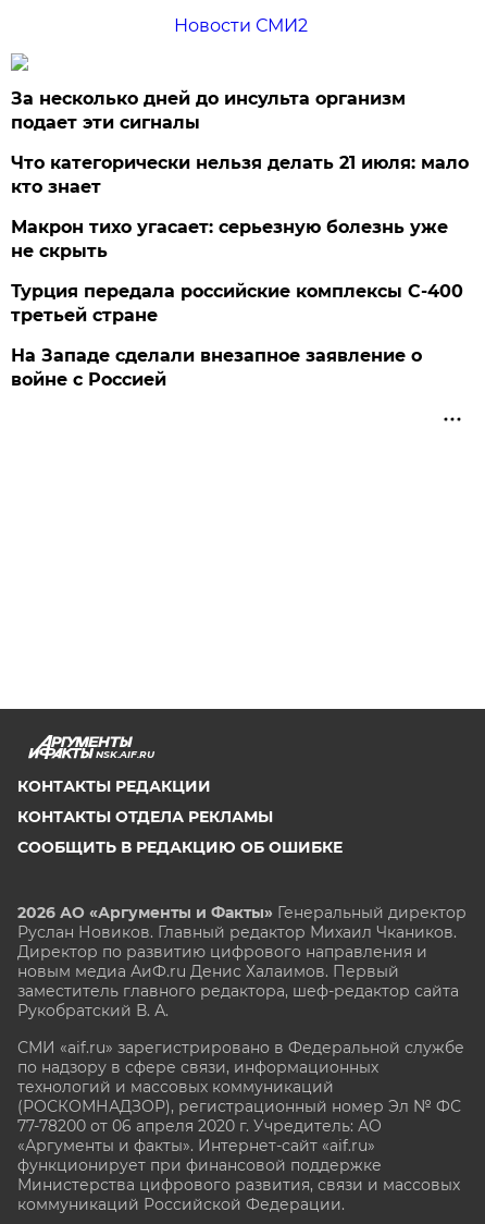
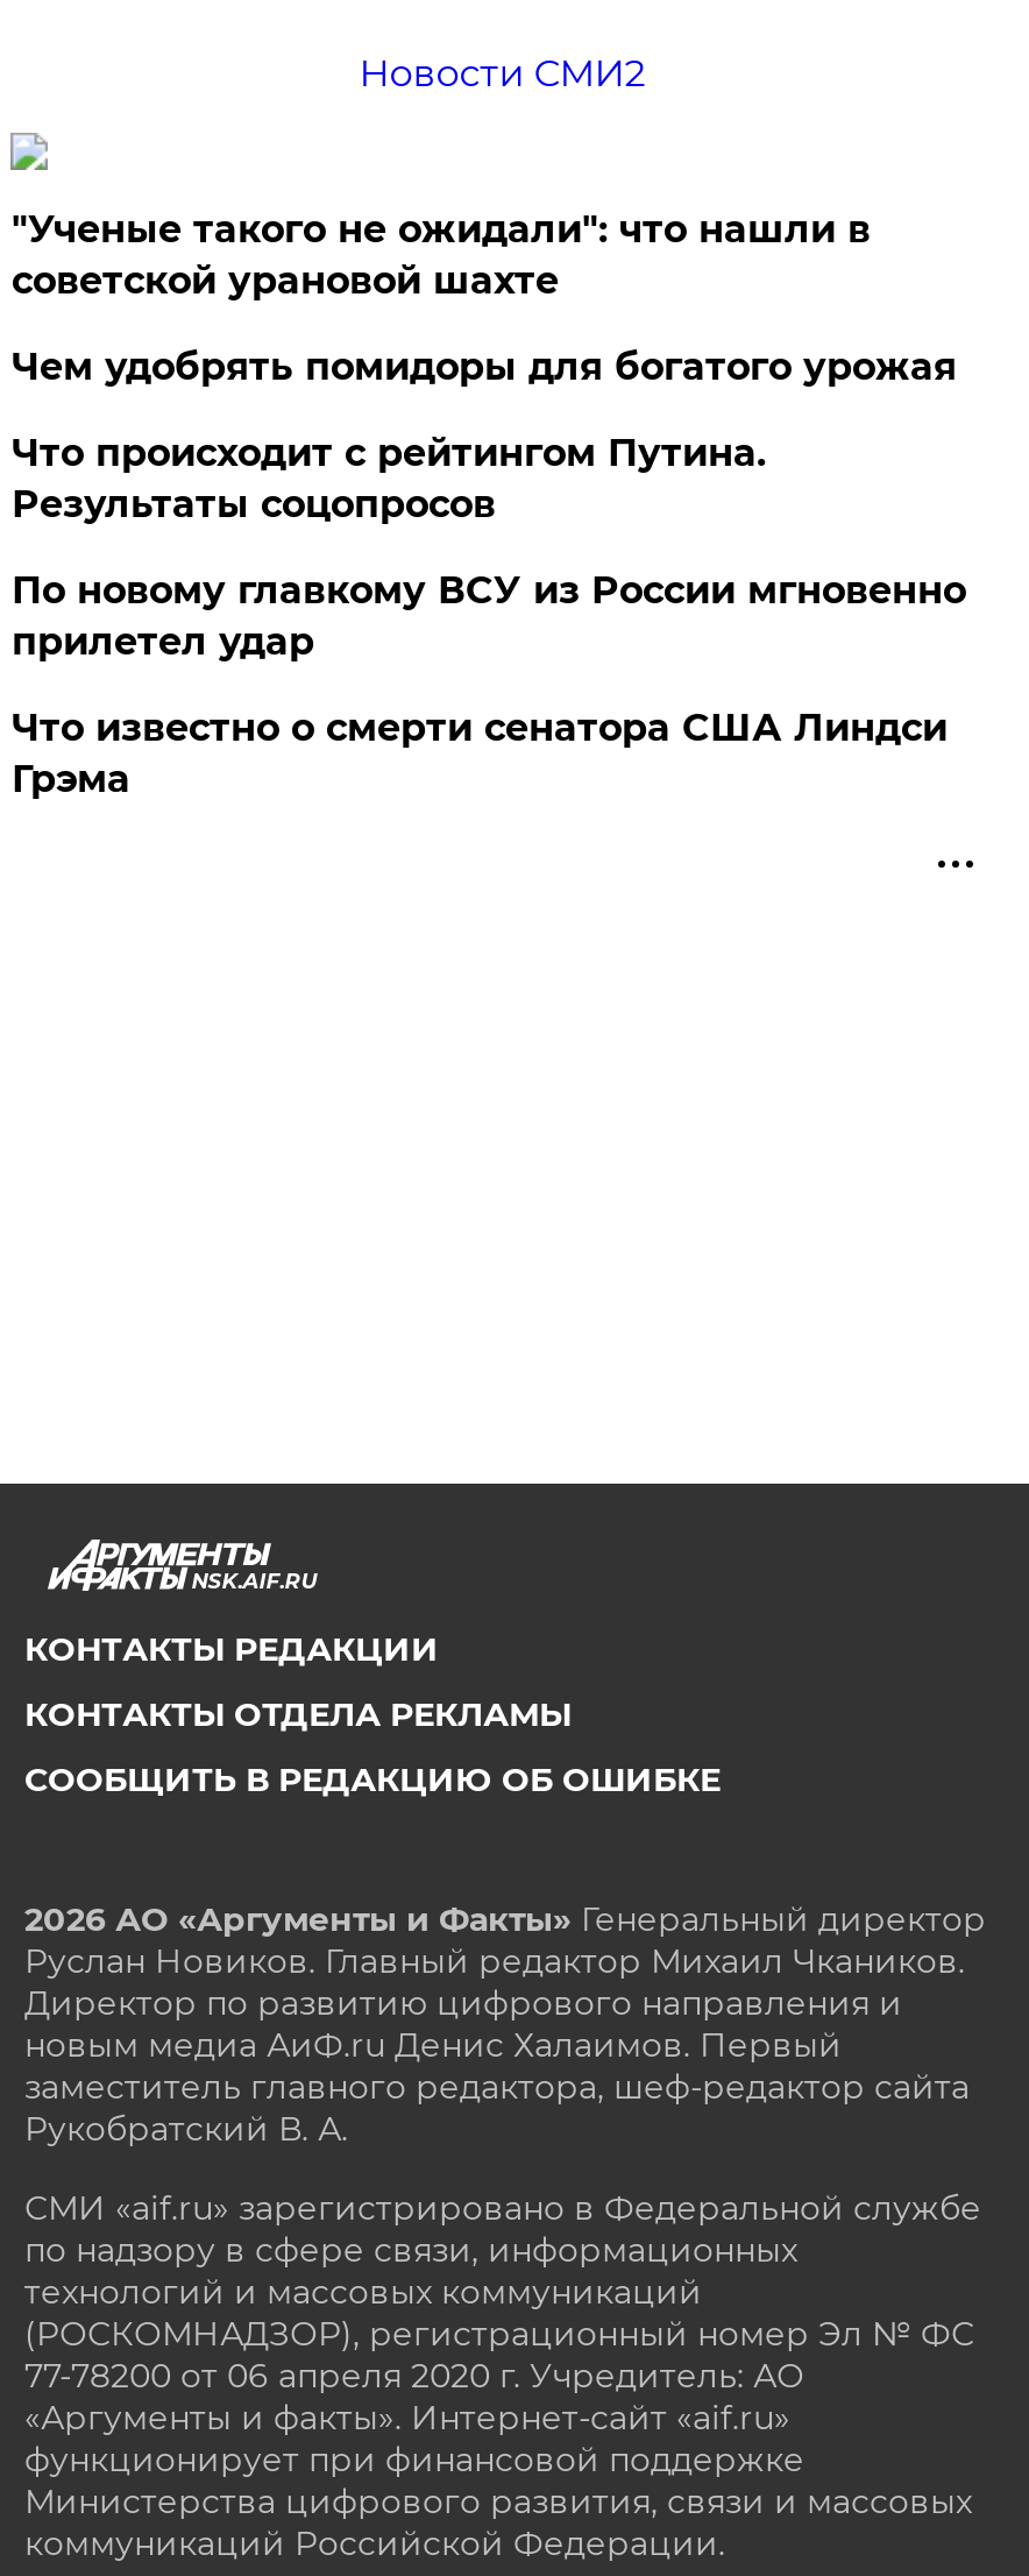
[11,88,406,133] За несколько дней до инсульта организм | подает эти сигналы -> [11,207,870,303] "Ученые такого не ожидали": что нашли в | советской урановой шахте
[11,152,469,197] Что категорически нельзя делать 21 июля: мало | кто знает -> [11,345,957,389] Чем удобрять помидоры для богатого урожая
[11,217,448,261] Макрон тихо угасает: серьезную болезнь уже | не скрыть -> [11,431,766,526] Что происходит с рейтингом Путина. | Результаты соцопросов
[11,281,464,326] Турция передала российские комплексы С-400 | третьей стране -> [11,568,966,664] По новому главкому ВСУ из России мгновенно | прилетел удар
[11,345,422,390] На Западе сделали внезапное заявление о | войне с Россией -> [11,706,947,801] Что известно о смерти сенатора США Линдси | Грэма

